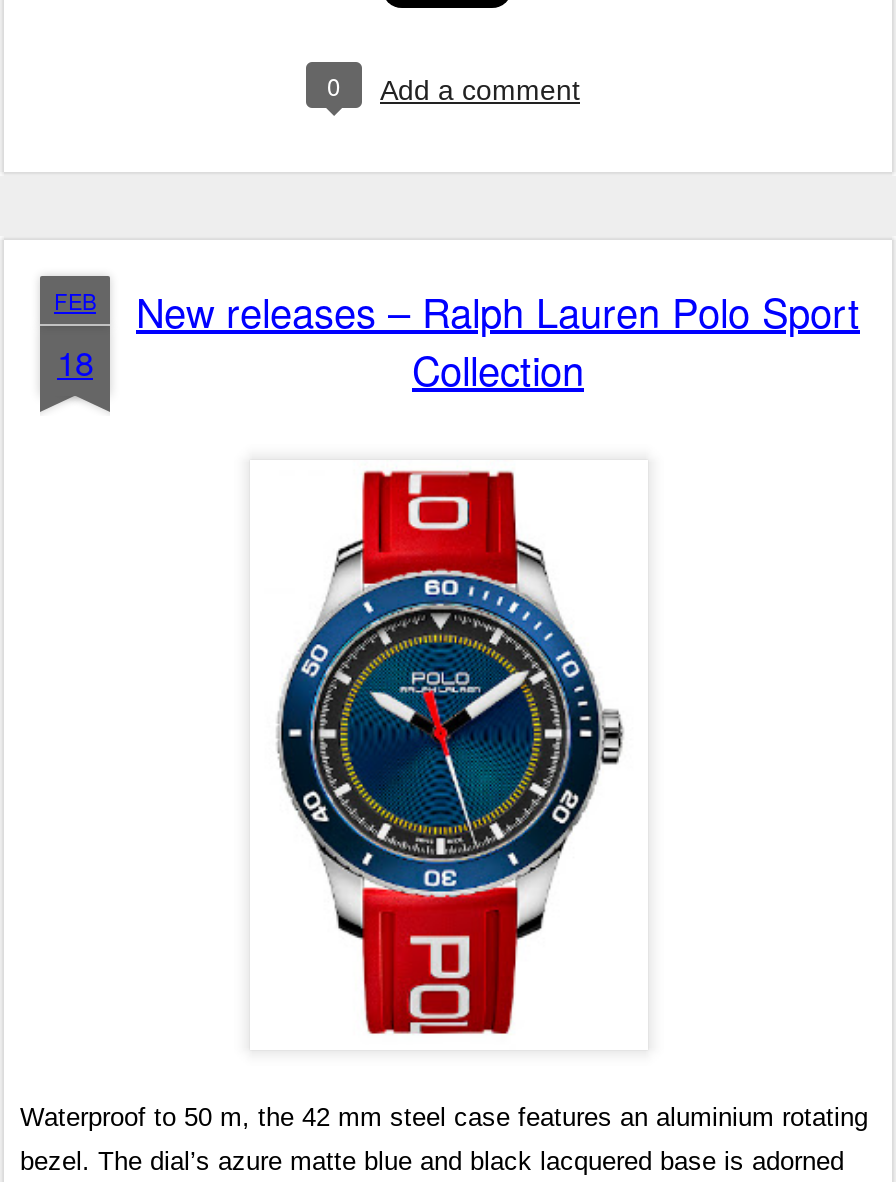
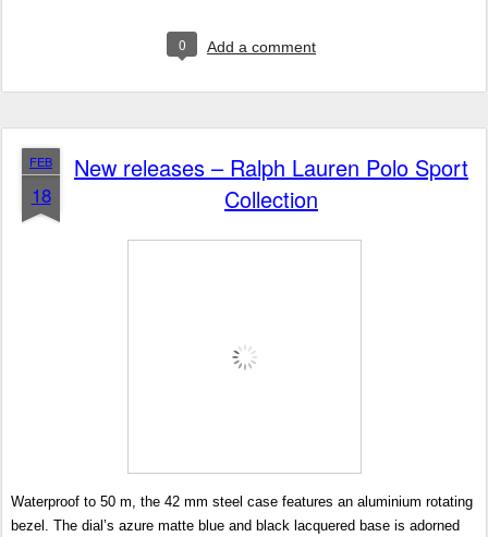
[276,470,624,1036] [image] -> none

